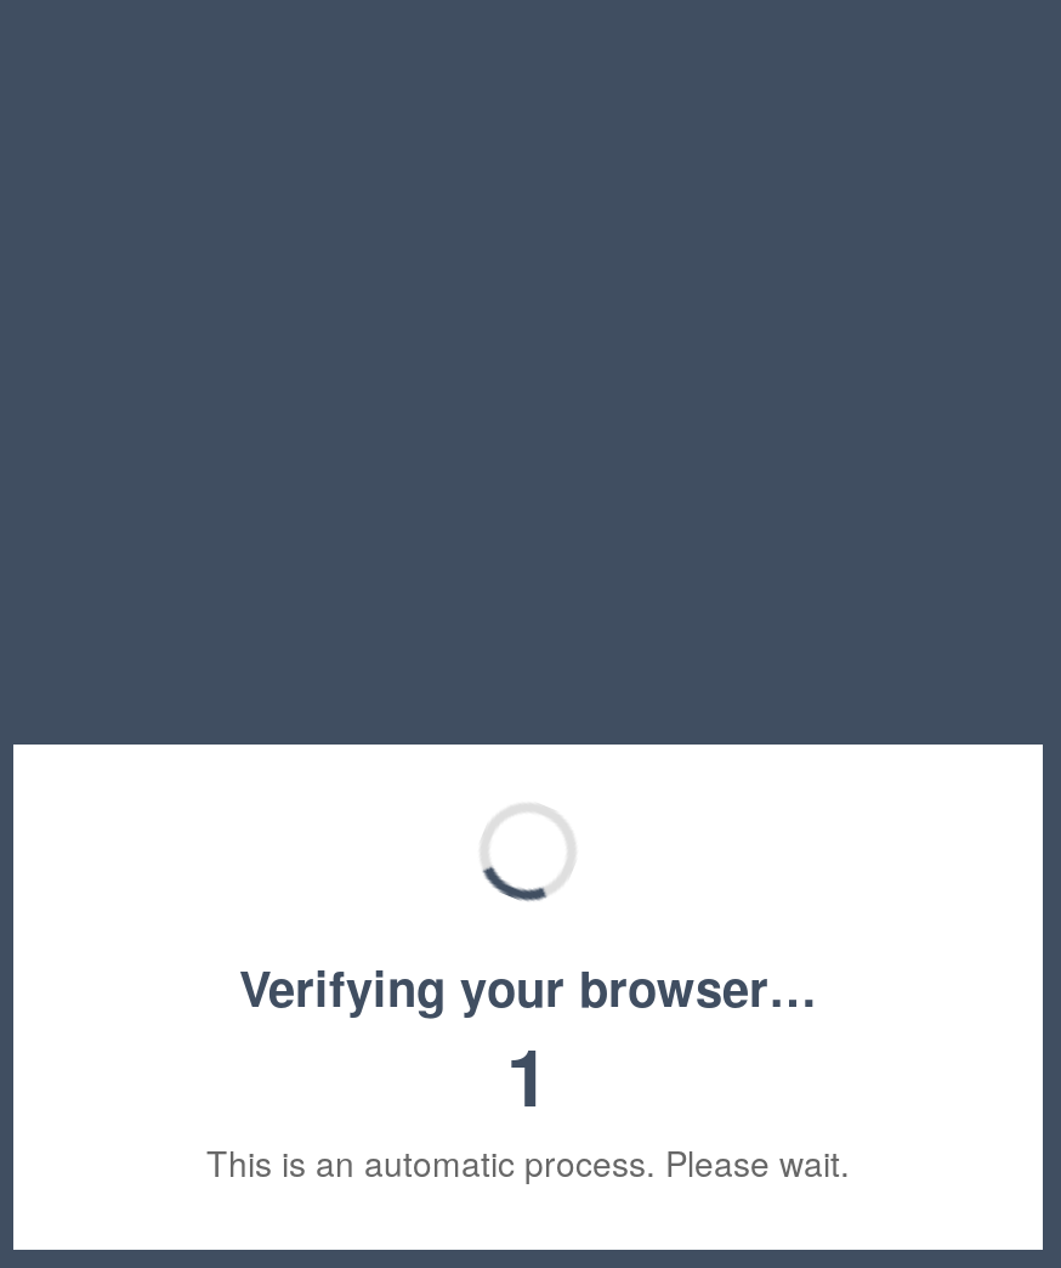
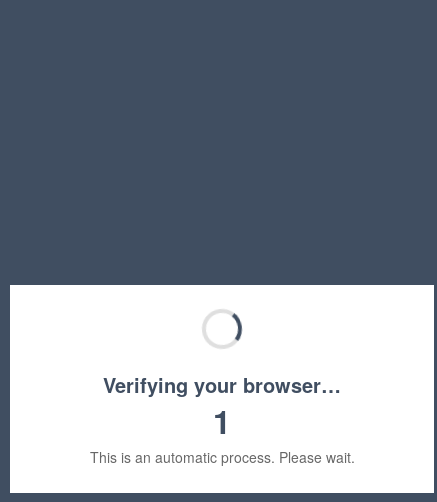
[482,815,577,902] [image] -> [205,313,243,349] [image]

